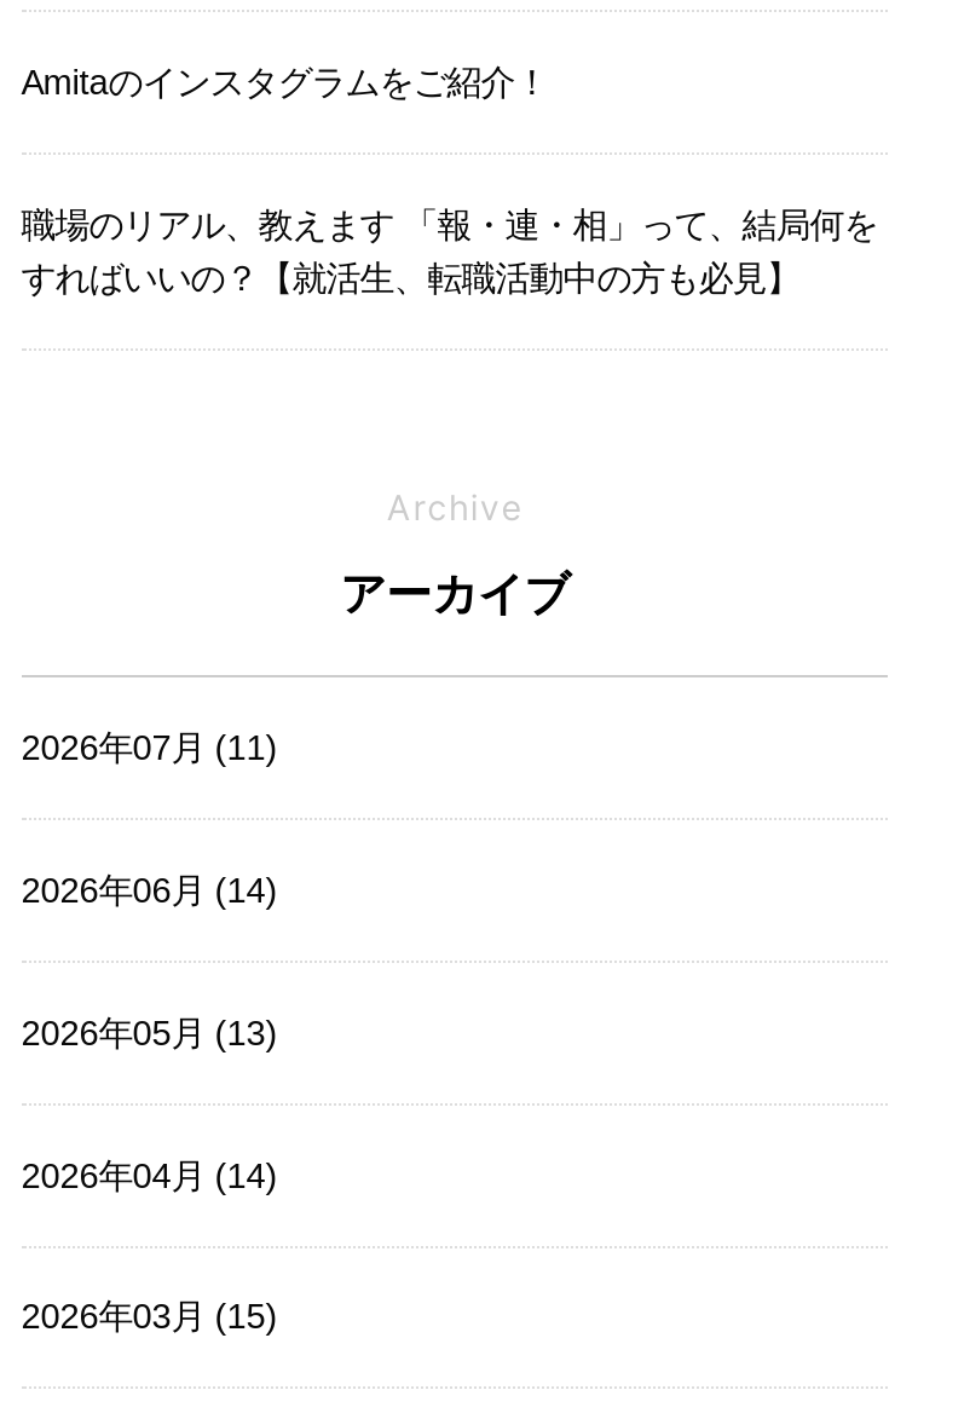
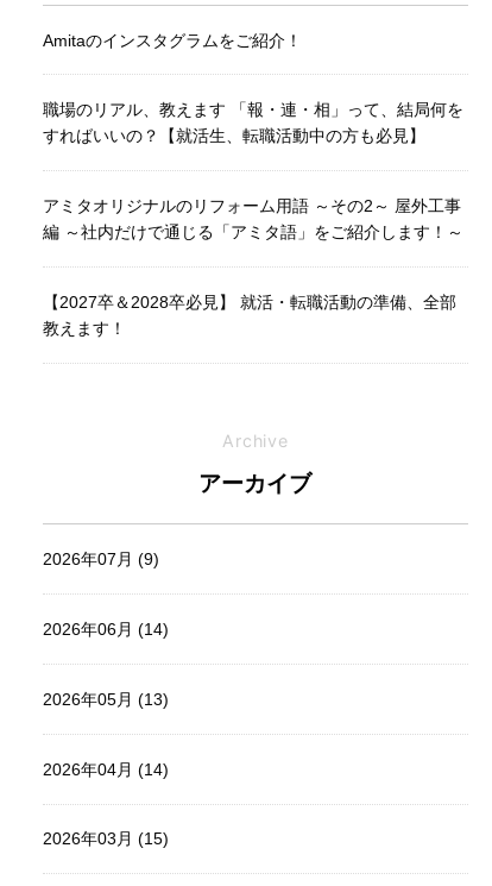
none -> [43,196,463,242] アミタオリジナルのリフォーム用語 ～その2～ 屋外工事 | 編 ～社内だけで通じる「アミタ語」をご紹介します！～
none -> [43,293,456,338] 【2027卒＆2028卒必見】 就活・転職活動の準備、全部 | 教えます！
[21,729,278,767] 2026年07月 (11) -> [43,550,159,569] 2026年07月 (9)

